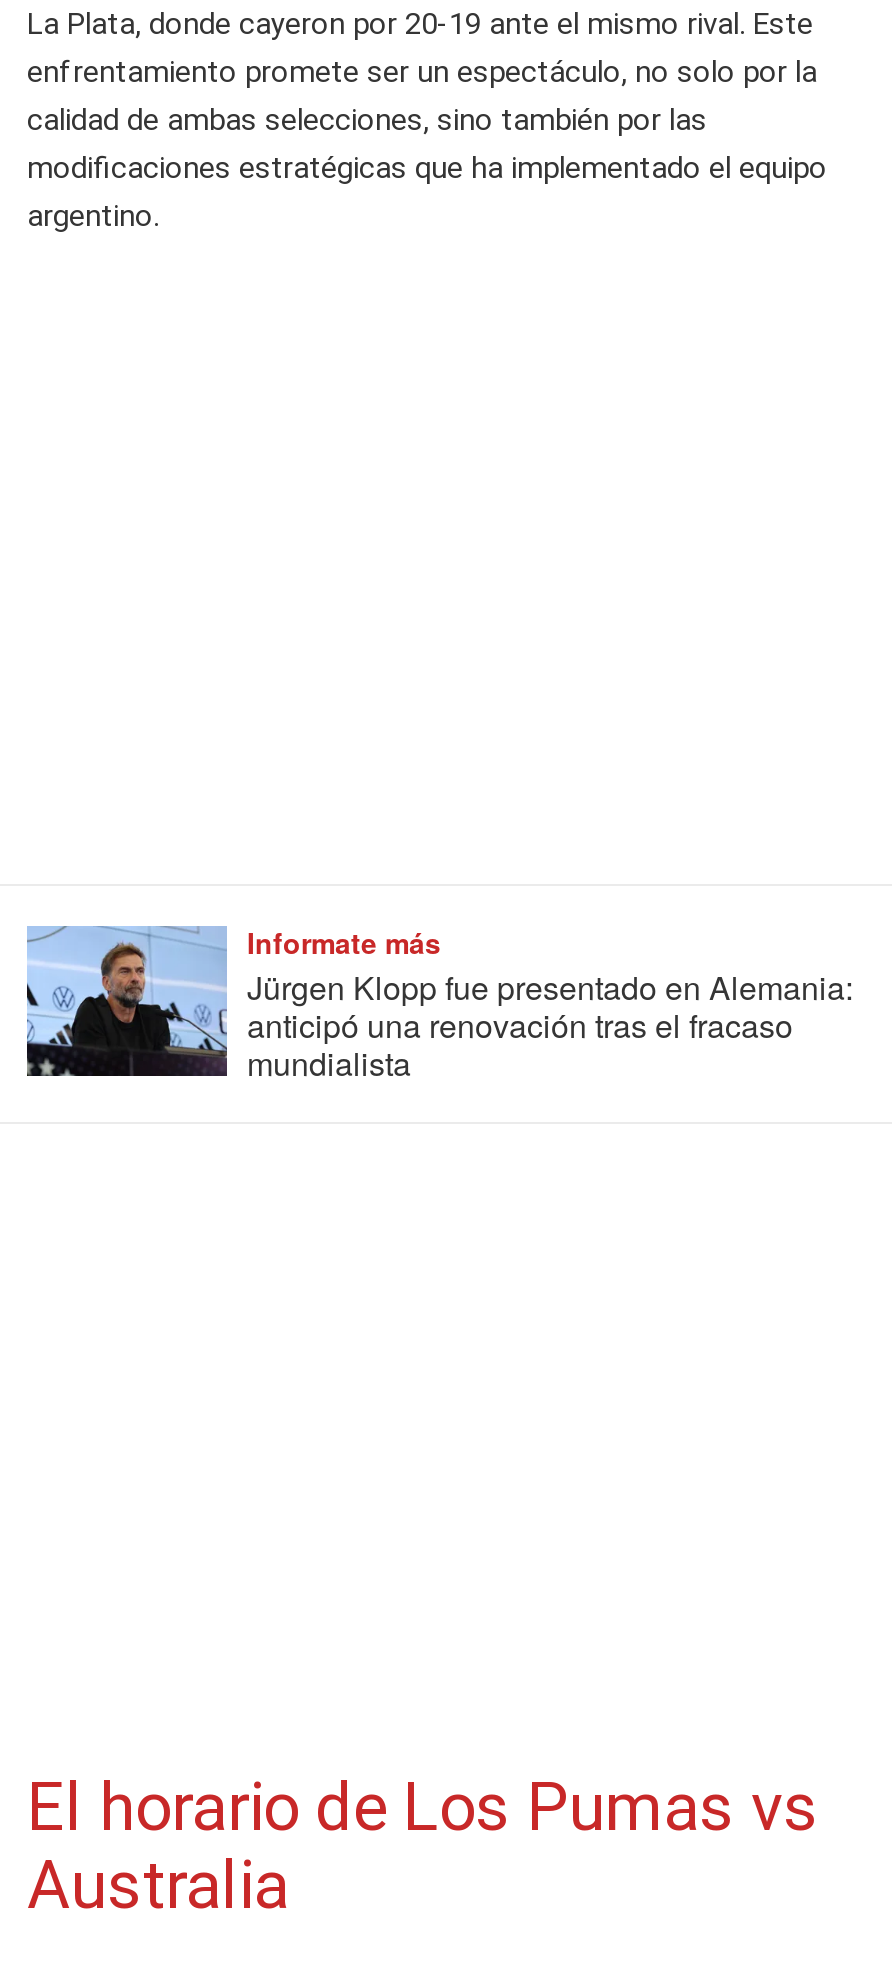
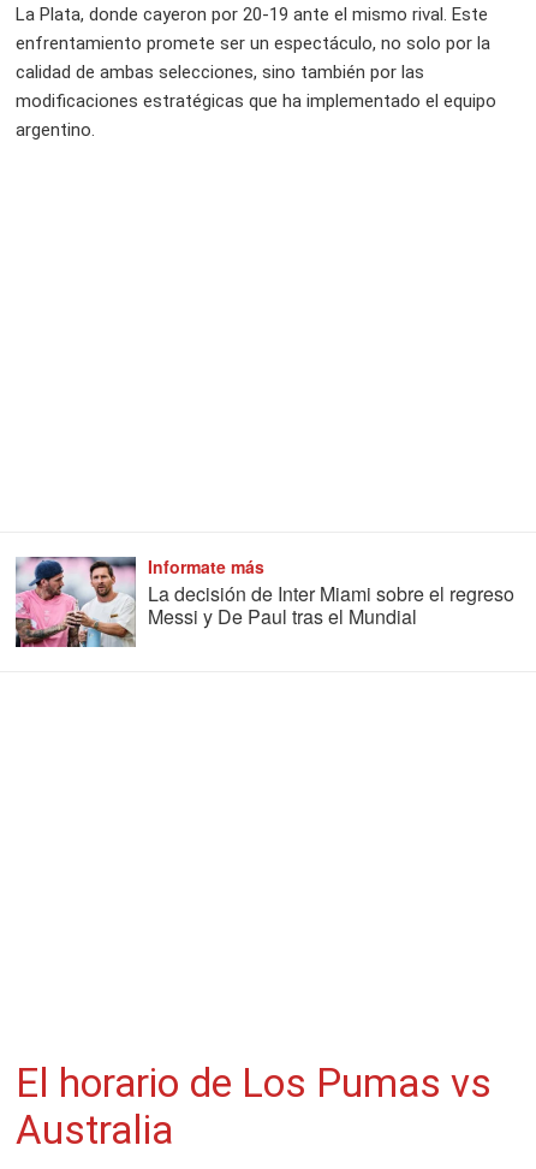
[25,924,853,1086] [image] | Jürgen Klopp fue presentado en Alemania: | anticipó una renovación tras el fracaso | mundialista -> [14,556,514,648] [image] | La decisión de Inter Miami sobre el regreso | Messi y De Paul tras el Mundial

